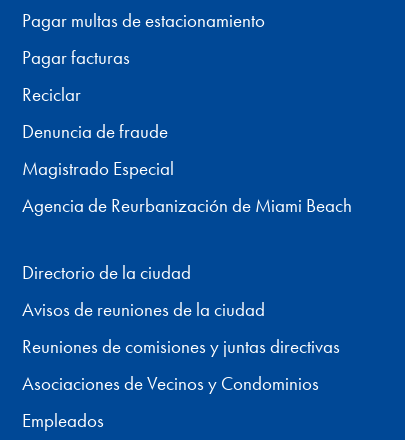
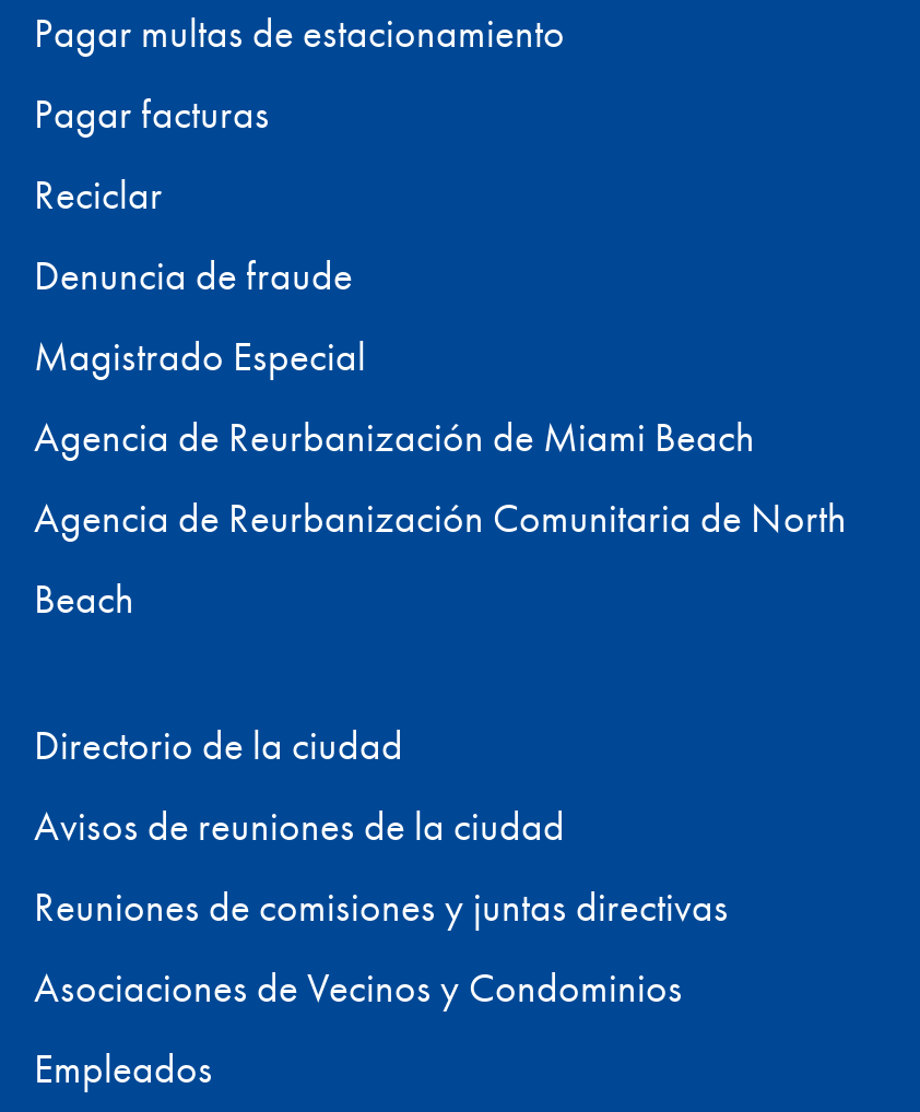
none -> [34,496,847,625] Agencia de Reurbanización Comunitaria de North | Beach

